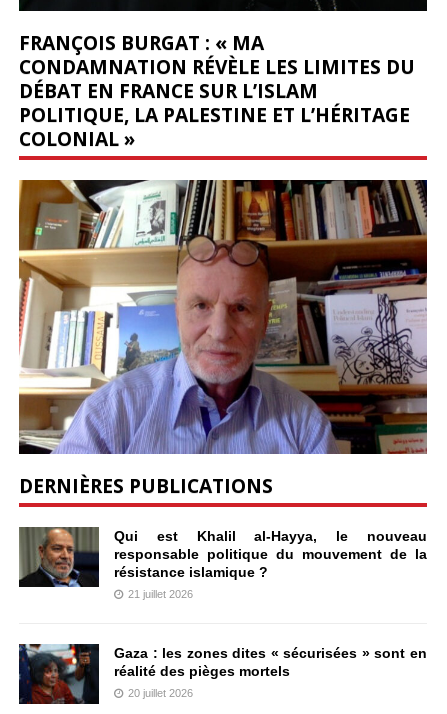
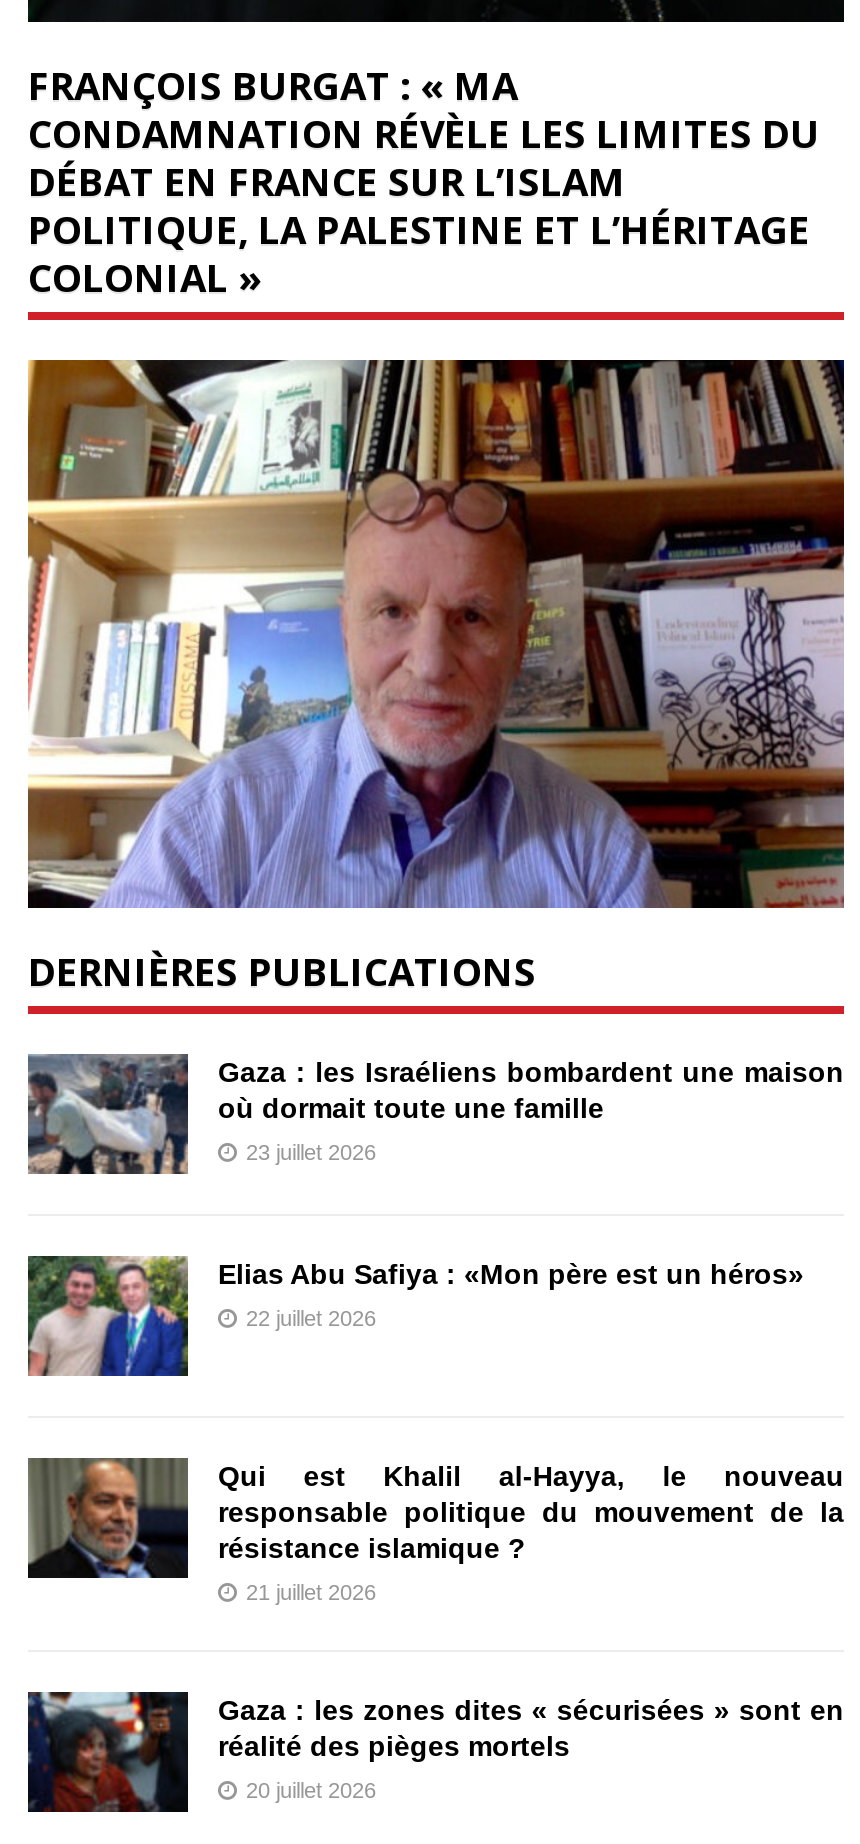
none -> [26,1254,804,1378] [image] | Elias Abu Safiya : «Mon père est un héros» | 22 juillet 2026
none -> [28,1054,844,1176] [image] | Gaza : les Israéliens bombardent une maison | où dormait toute une famille | 23 juillet 2026

